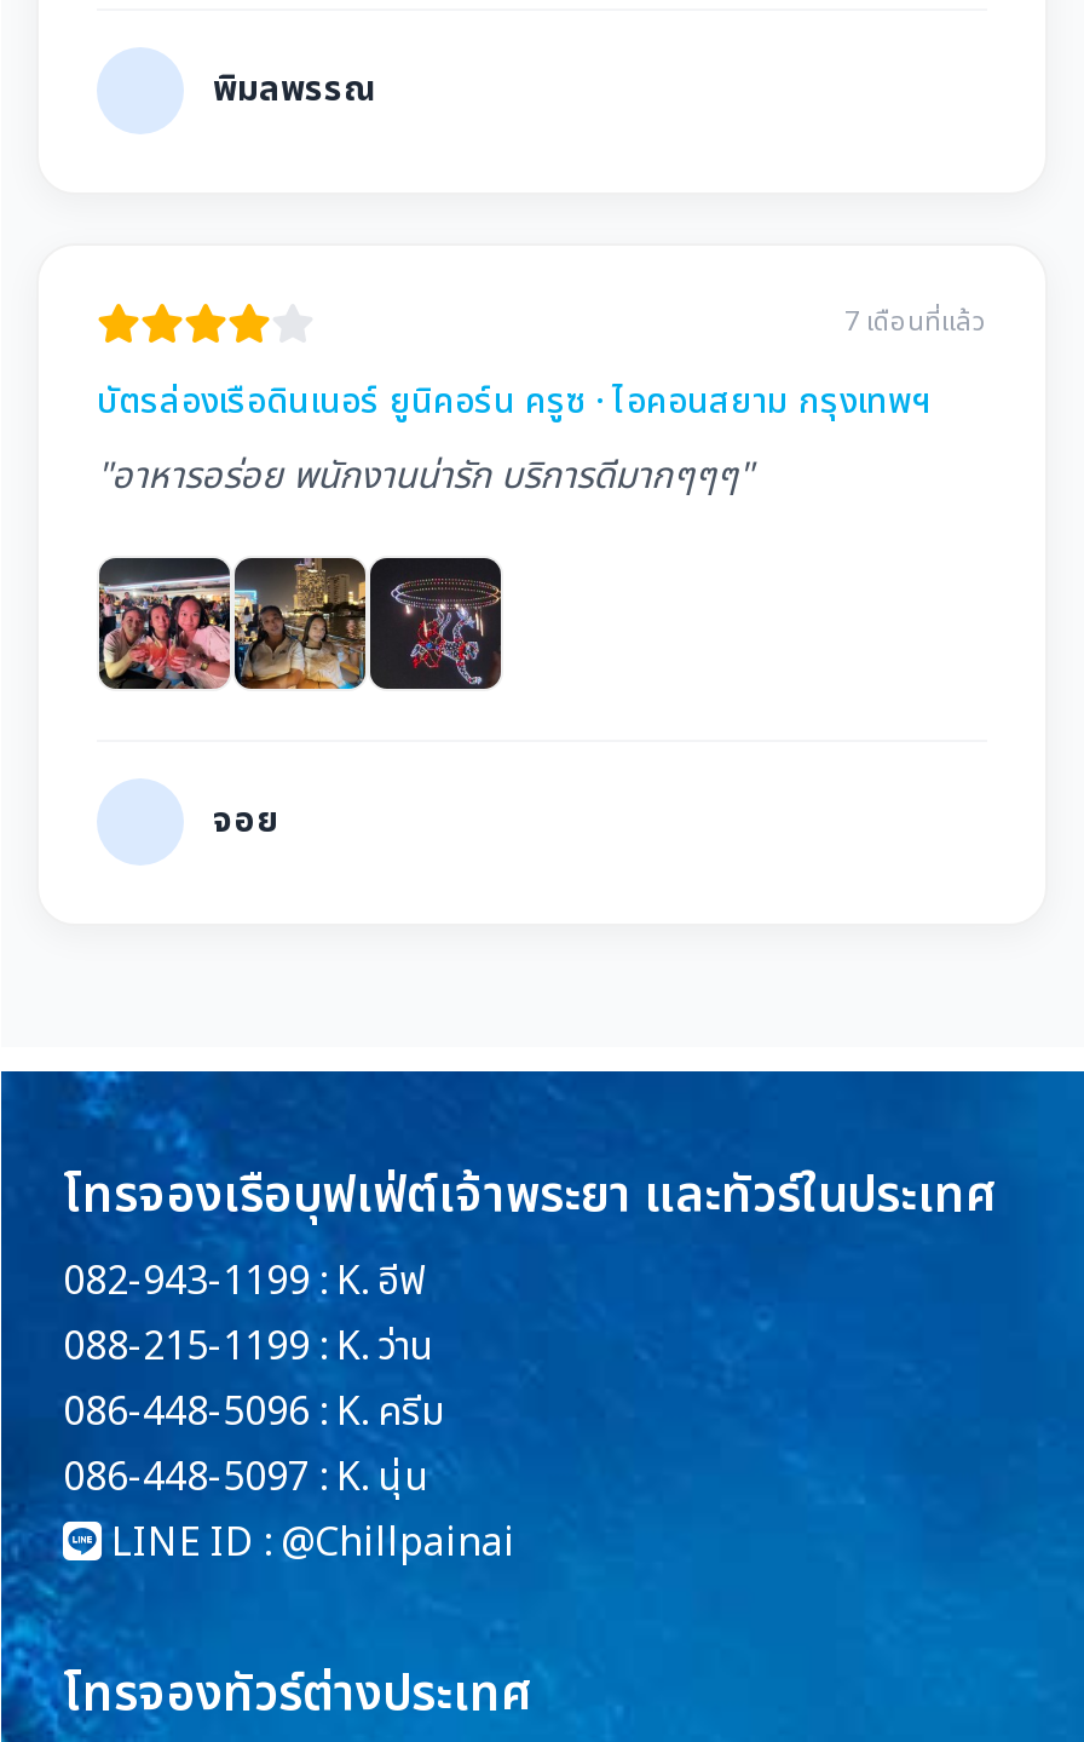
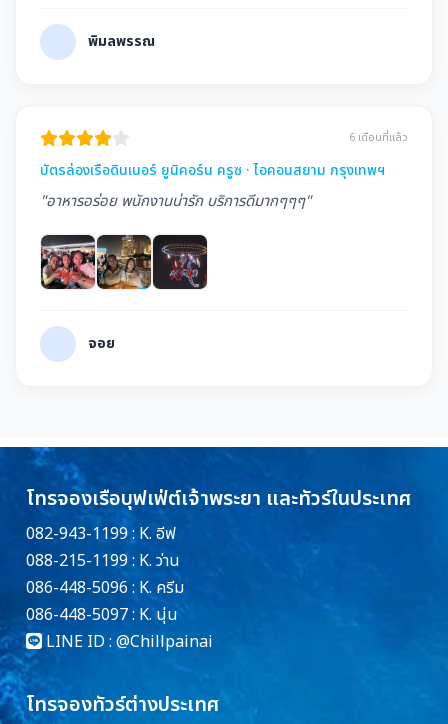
[844,301,987,342] 7 เดือนที่แล้ว -> [349,129,408,146] 6 เดือนที่แล้ว

